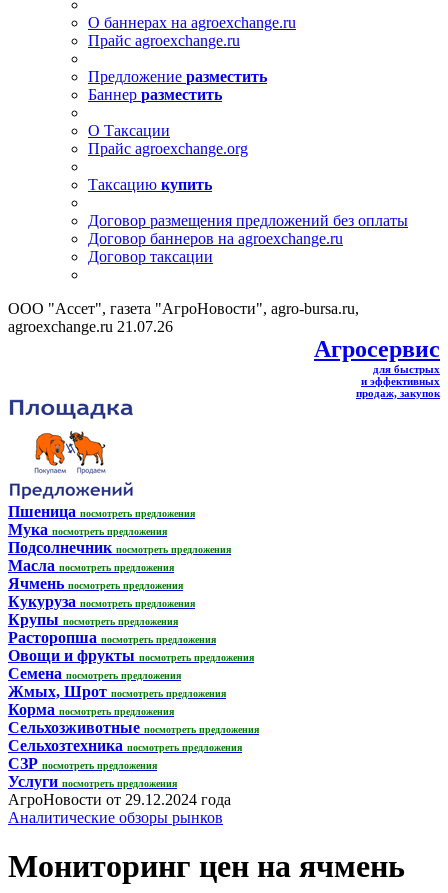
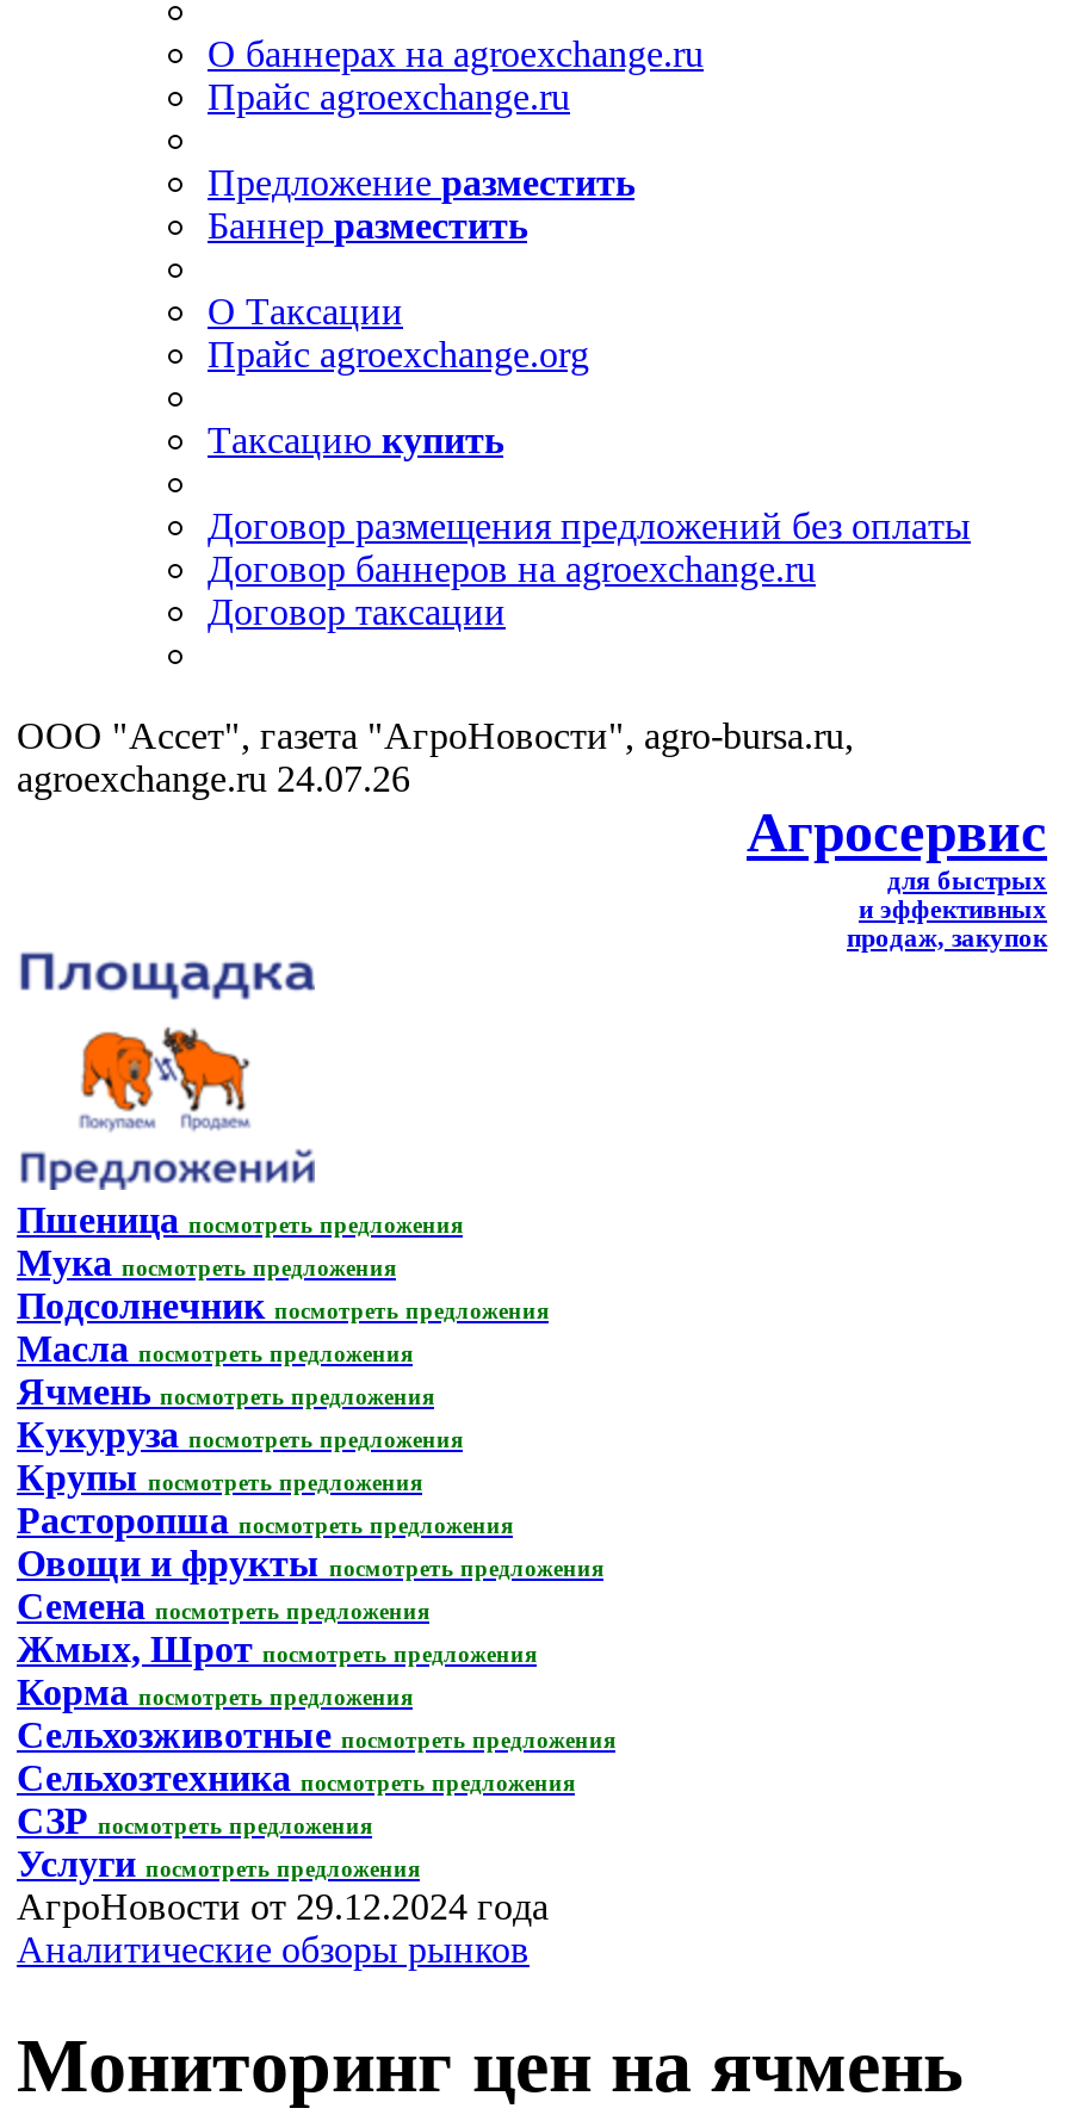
[8,318,173,335] agroexchange.ru 21.07.26 -> [17,758,410,799] agroexchange.ru 24.07.26

